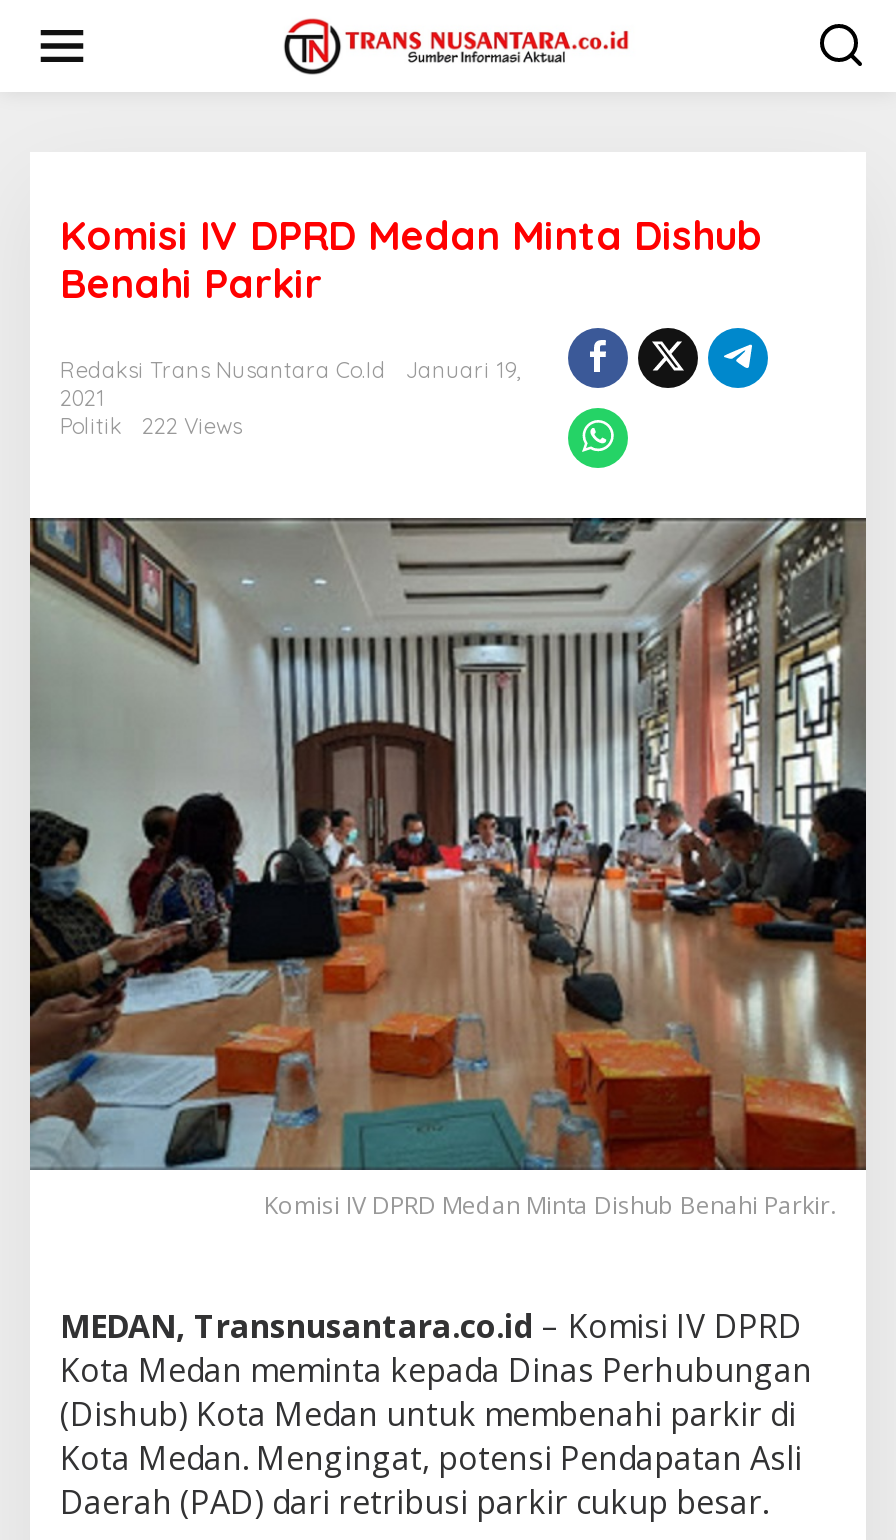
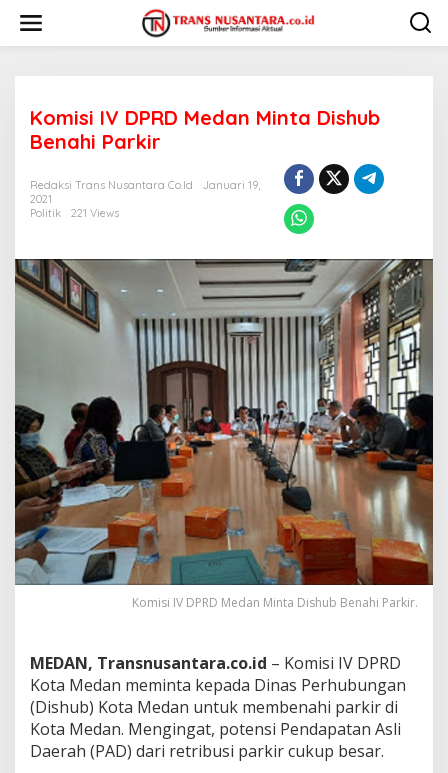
[142,412,242,440] 222 Views -> [71,206,119,220] 221 Views

